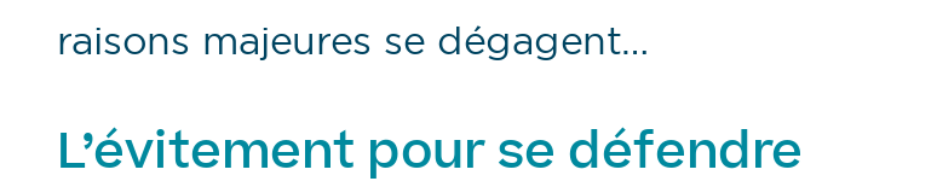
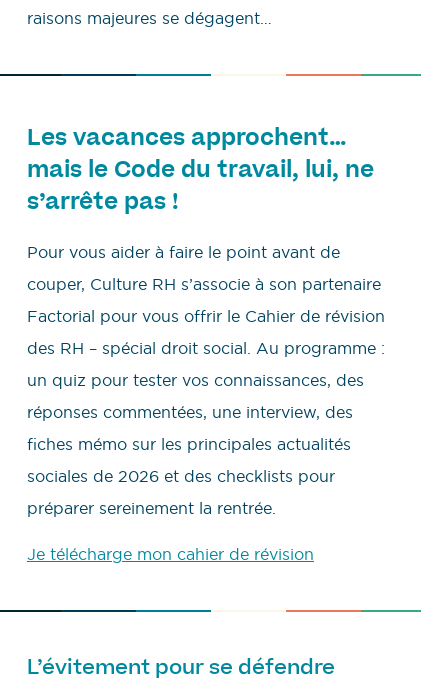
none -> [27,129,385,564] Les vacances approchent… | mais le Code du travail, lui, ne | s’arrête pas ! | Pour vous aider à faire le point avant de | couper, Culture RH s’associe à son partenaire | Factorial pour vous offrir le Cahier de révision | des RH – spécial droit social. Au programme : | un quiz pour tester vos connaissances, des | réponses commentées, une interview, des | fiches mémo sur les principales actualités | sociales de 2026 et des checklists pour | préparer sereinement la rentrée. | Je télécharge mon cahier de révision

